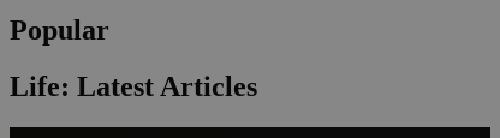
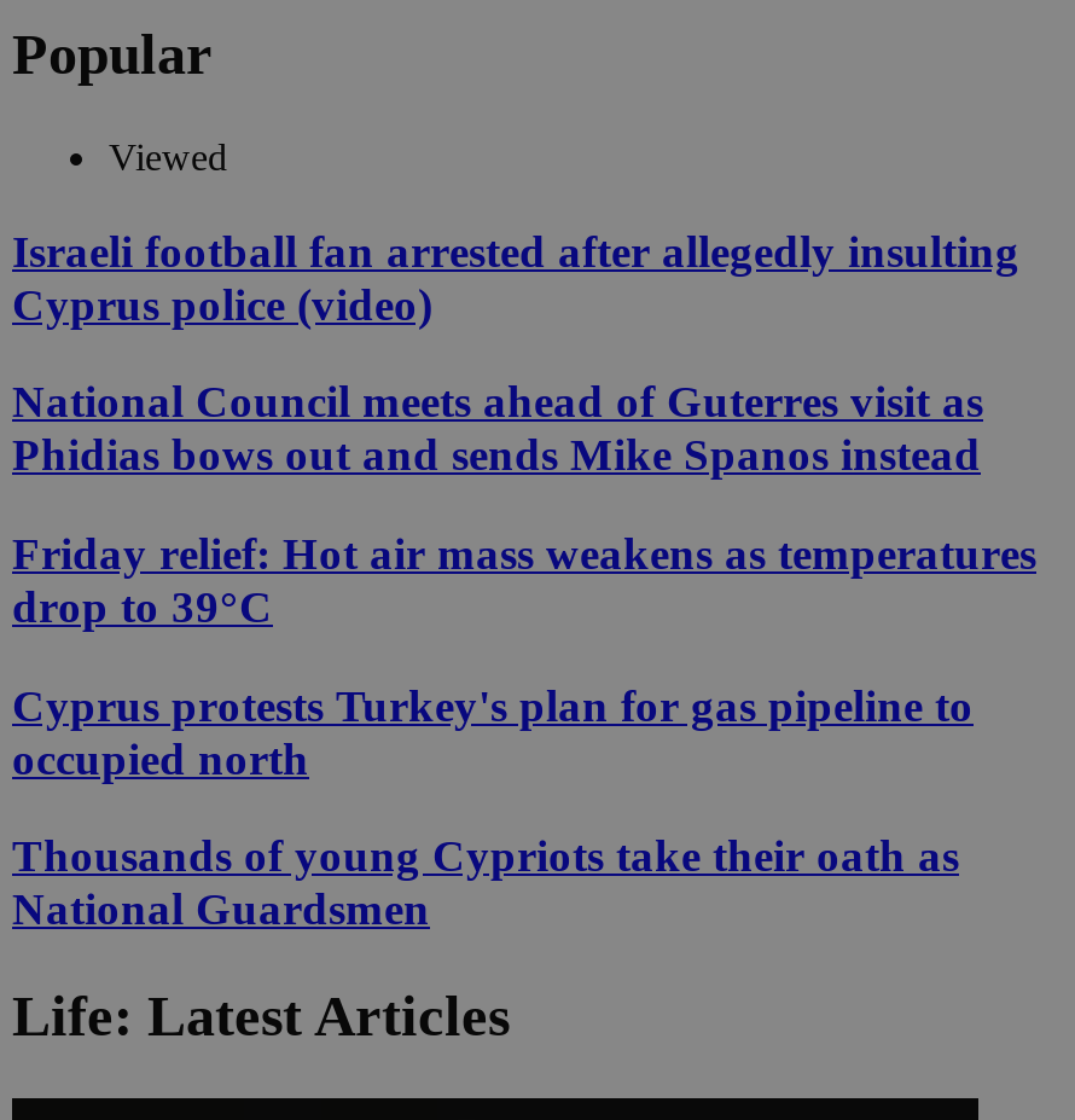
none -> [12,136,1036,935] Viewed | Israeli football fan arrested after allegedly insulting | Cyprus police (video) | National Council meets ahead of Guterres visit as | Phidias bows out and sends Mike Spanos instead | Friday relief: Hot air mass weakens as temperatures | drop to 39°C | Cyprus protests Turkey's plan for gas pipeline to | occupied north | Thousands of young Cypriots take their oath as | National Guardsmen

